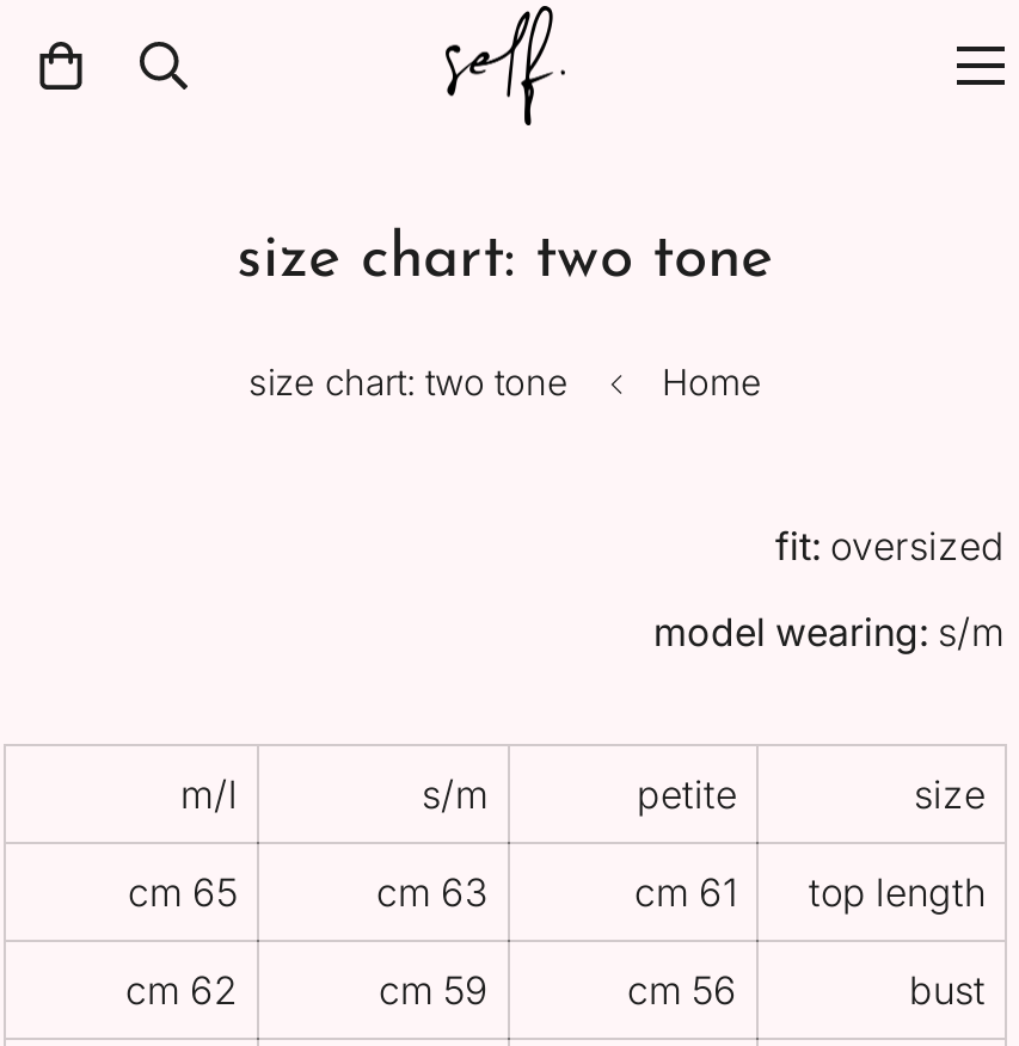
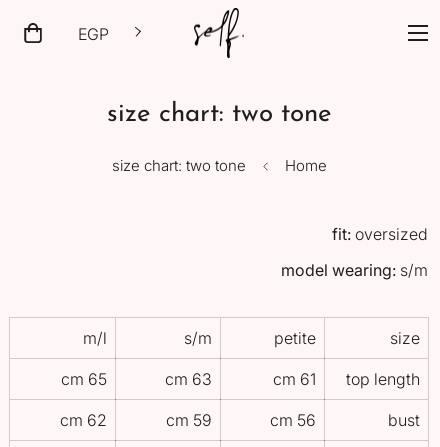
none -> [78,24,109,44] EGP

